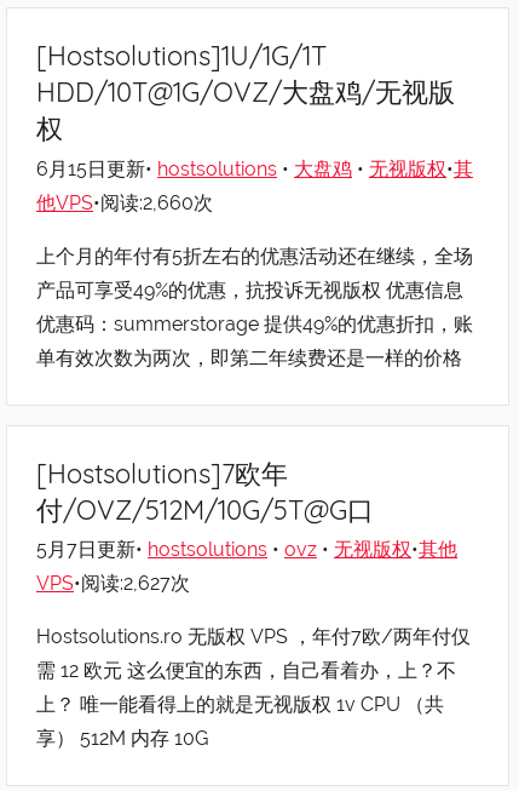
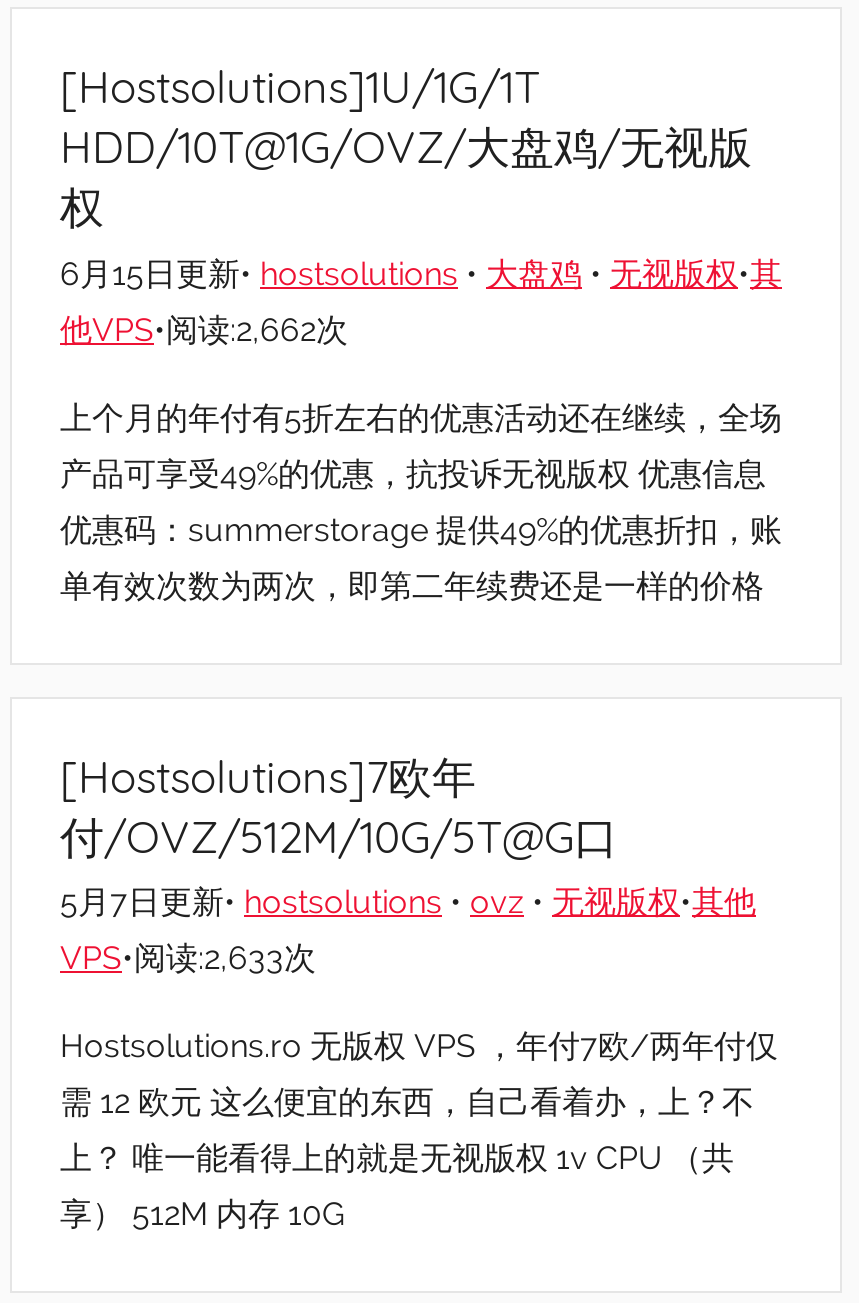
[36,191,213,214] 他VPS•阅读:2,660次 -> [60,311,348,349] 他VPS•阅读:2,662次
[36,572,190,595] VPS•阅读:2,627次 -> [60,939,316,977] VPS•阅读:2,633次

